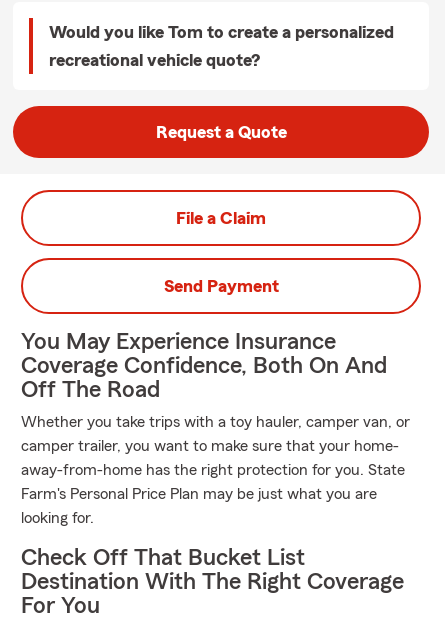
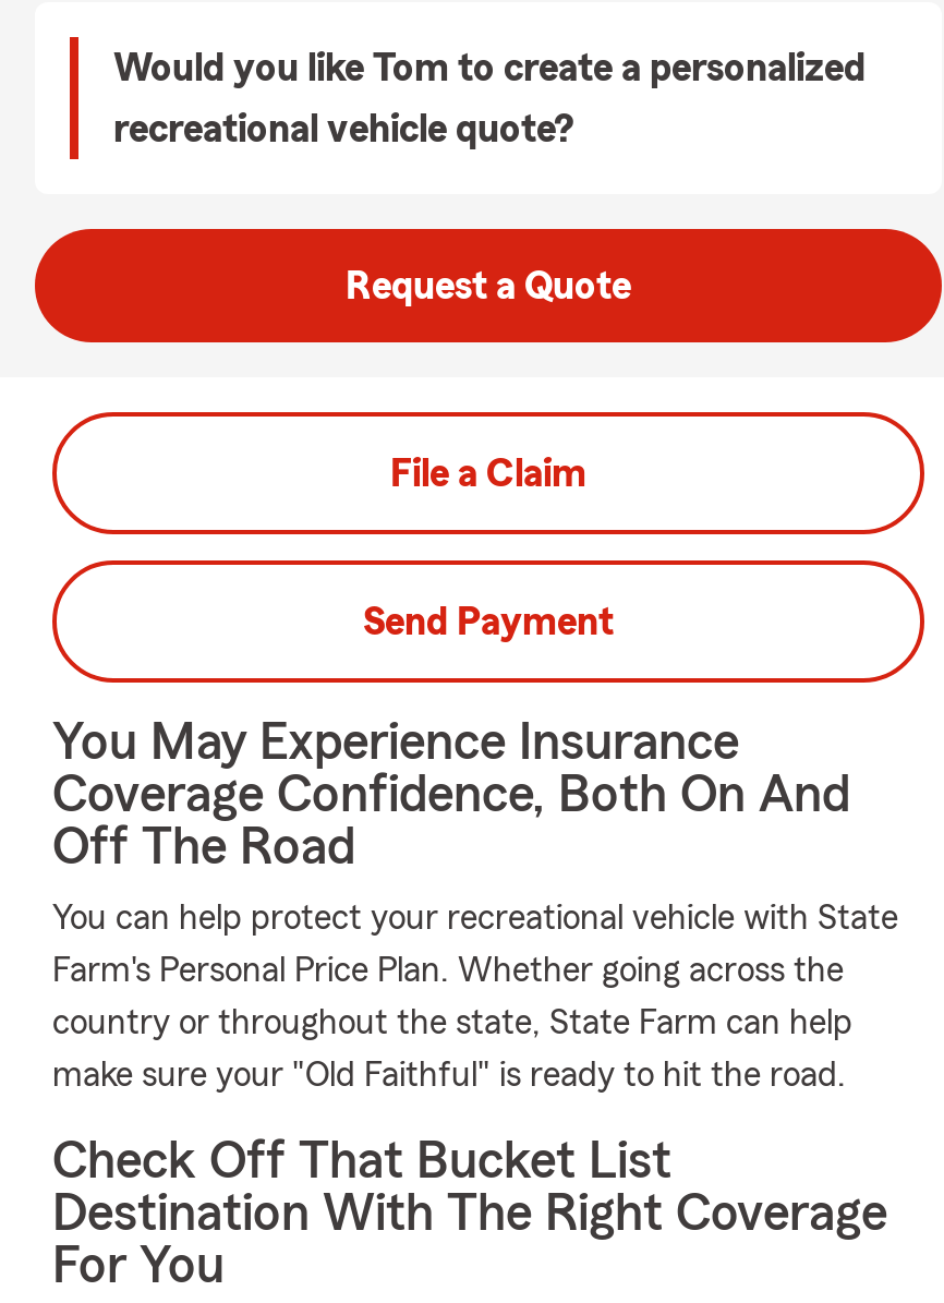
[21,414,410,526] Whether you take trips with a toy hauler, camper van, or | camper trailer, you want to make sure that your home- | away-from-home has the right protection for you. State | Farm's Personal Price Plan may be just what you are | looking for. -> [52,901,898,1093] You can help protect your recreational vehicle with State | Farm's Personal Price Plan. Whether going across the | country or throughout the state, State Farm can help | make sure your "Old Faithful" is ready to hit the road.

